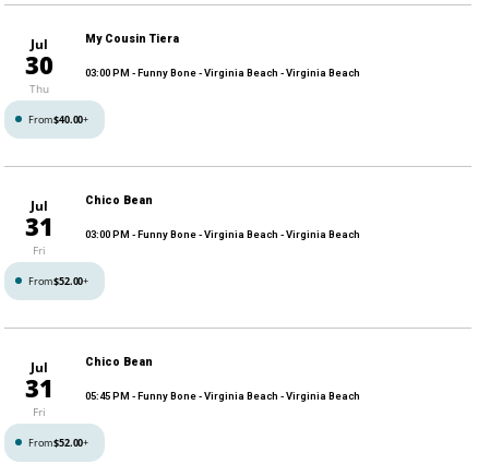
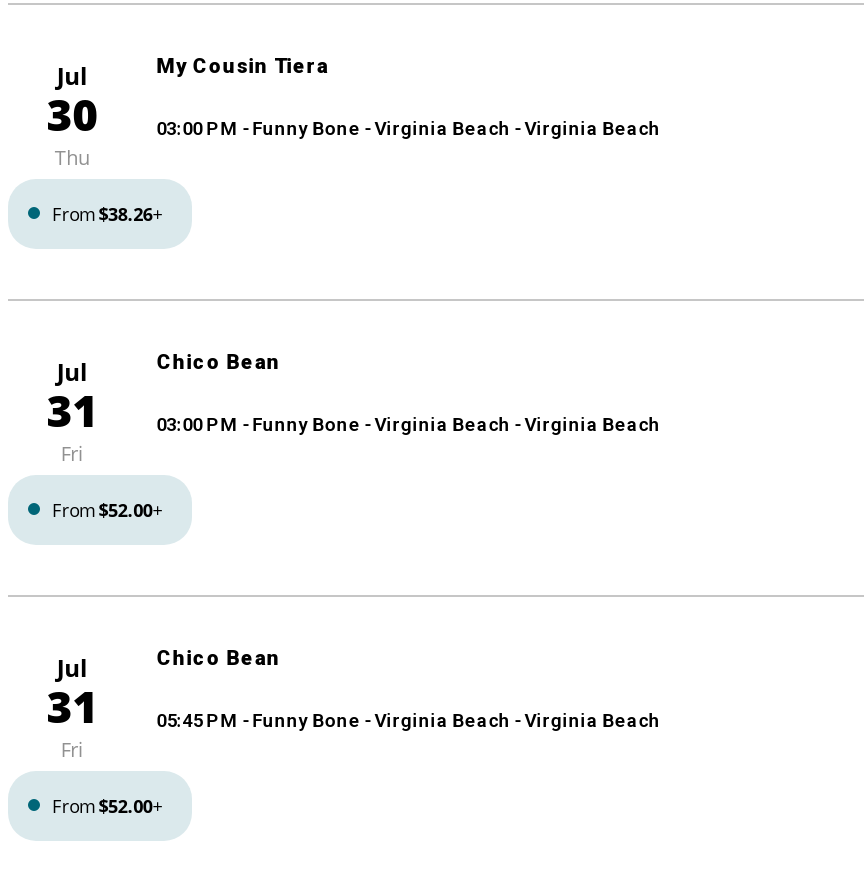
[28,112,89,126] From $40.00+ -> [52,201,162,227] From $38.26+

